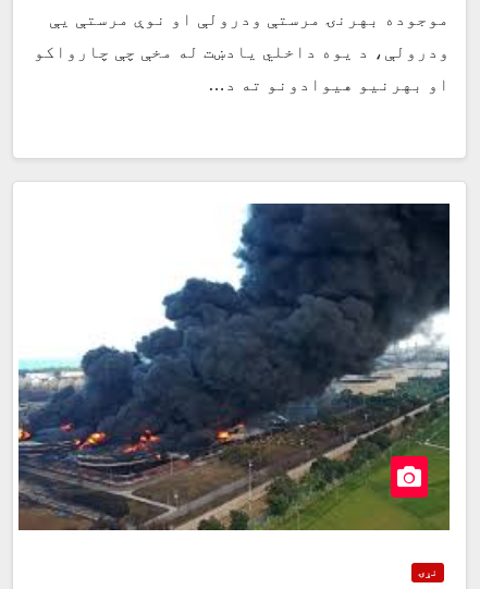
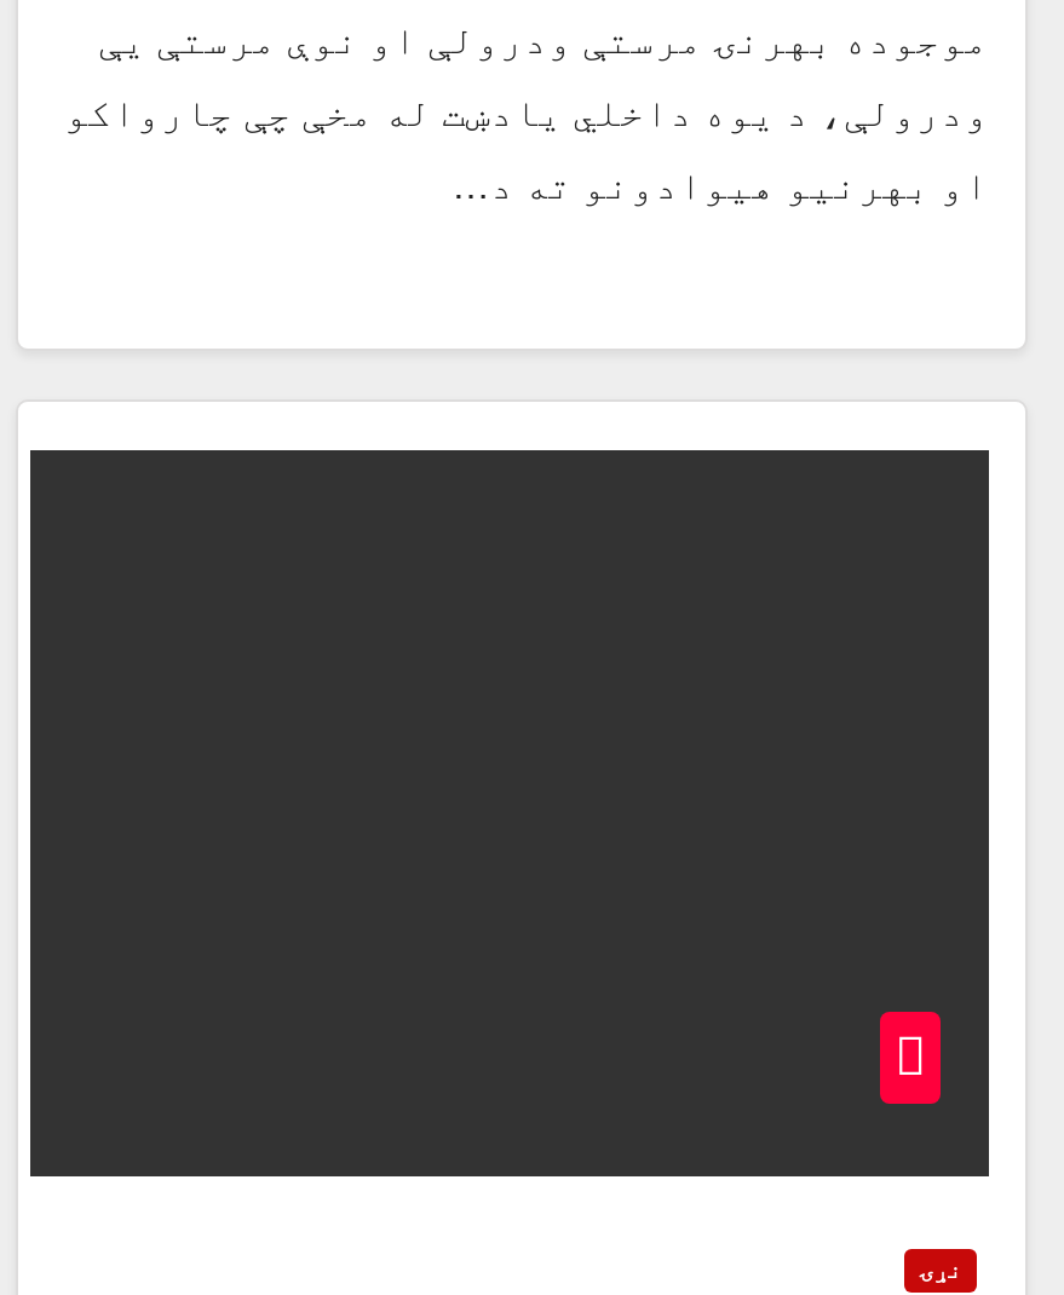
[17,203,451,531] [image] -> none

